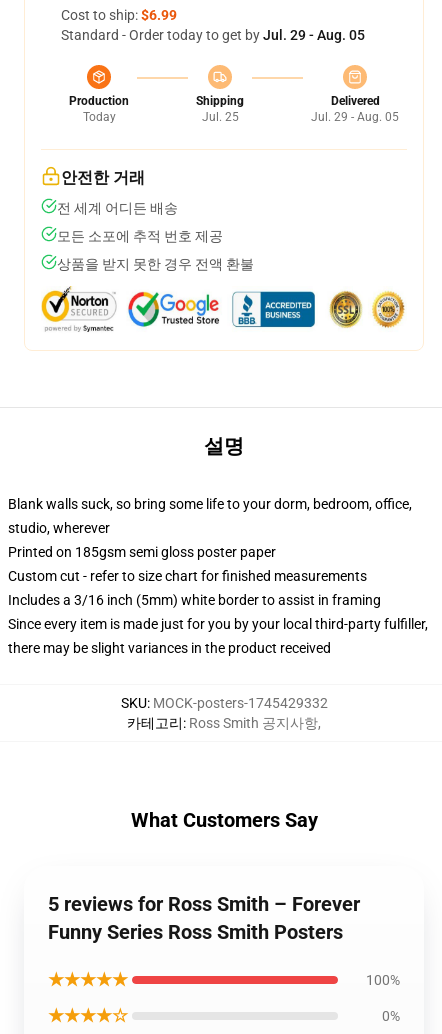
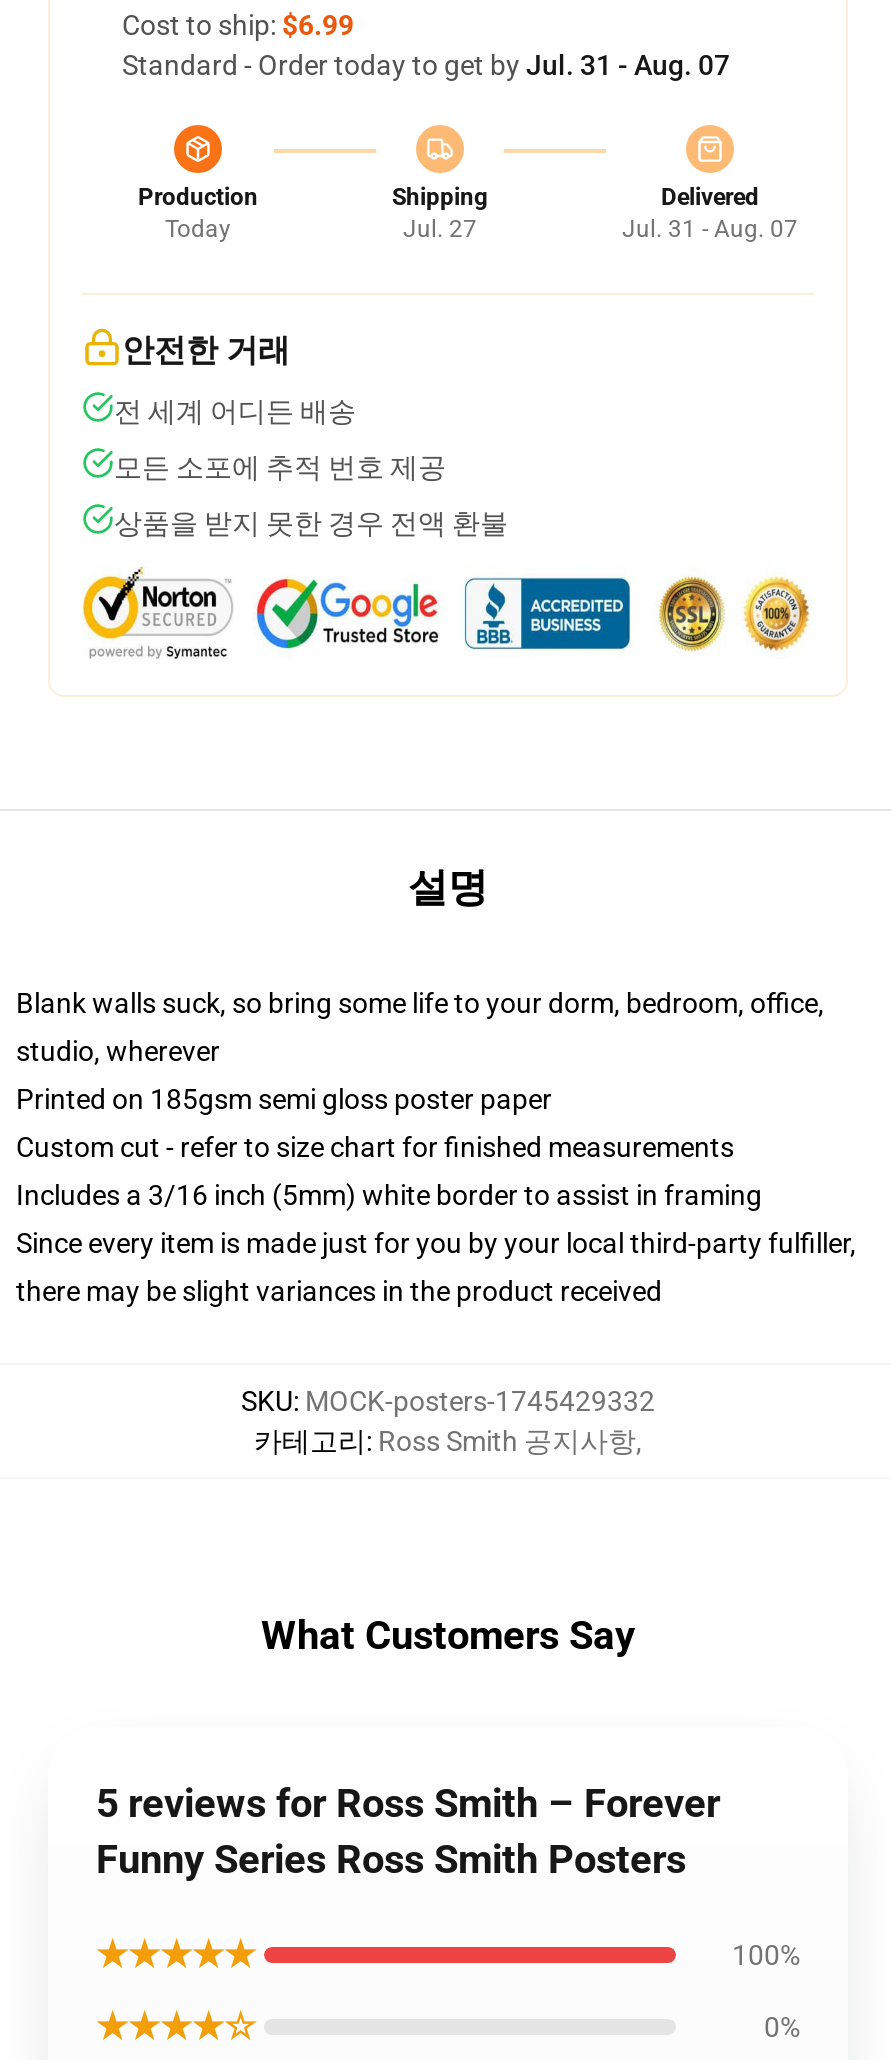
[61,27,365,43] Standard - Order today to get by Jul. 29 - Aug. 05 -> [122,49,730,81] Standard - Order today to get by Jul. 31 - Aug. 07
[201,110,238,124] Jul. 25 -> [403,215,477,243] Jul. 27
[311,110,399,124] Jul. 29 - Aug. 05 -> [622,215,798,243] Jul. 31 - Aug. 07

